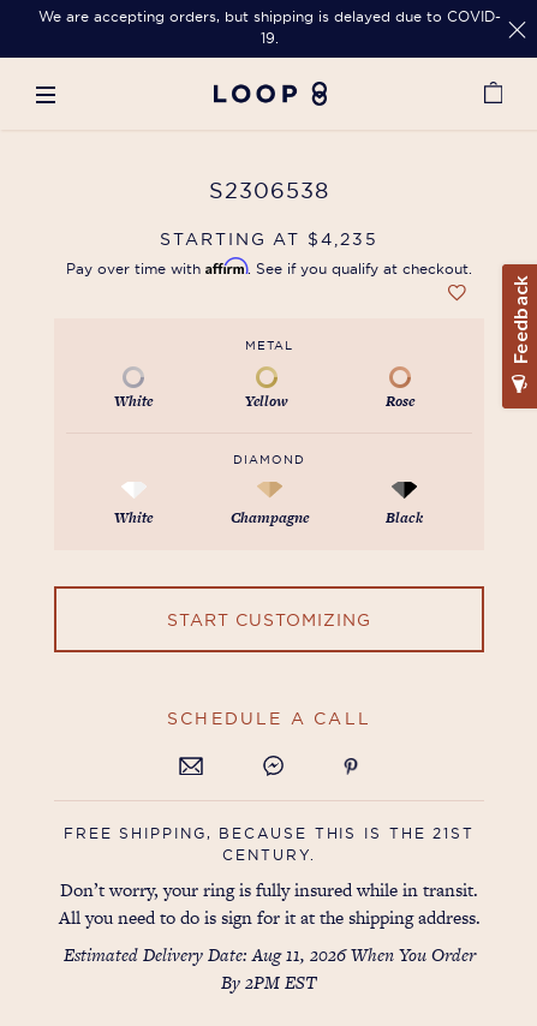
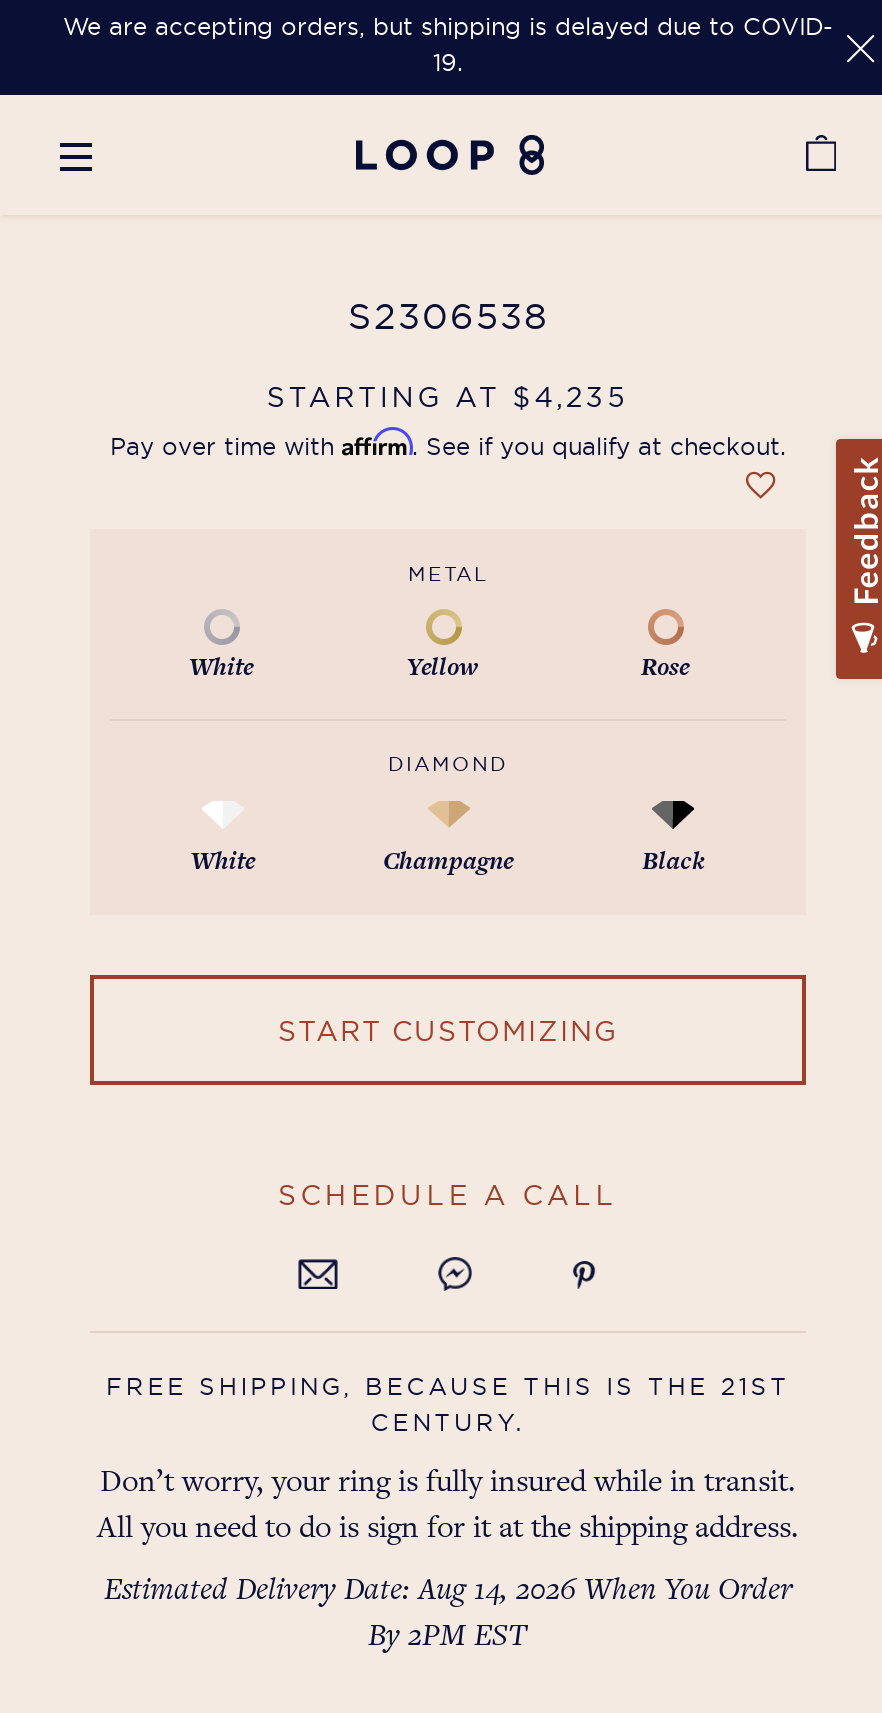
[63,942,475,967] Estimated Delivery Date: Aug 11, 2026 When You Order -> [104,1567,792,1609] Estimated Delivery Date: Aug 14, 2026 When You Order

